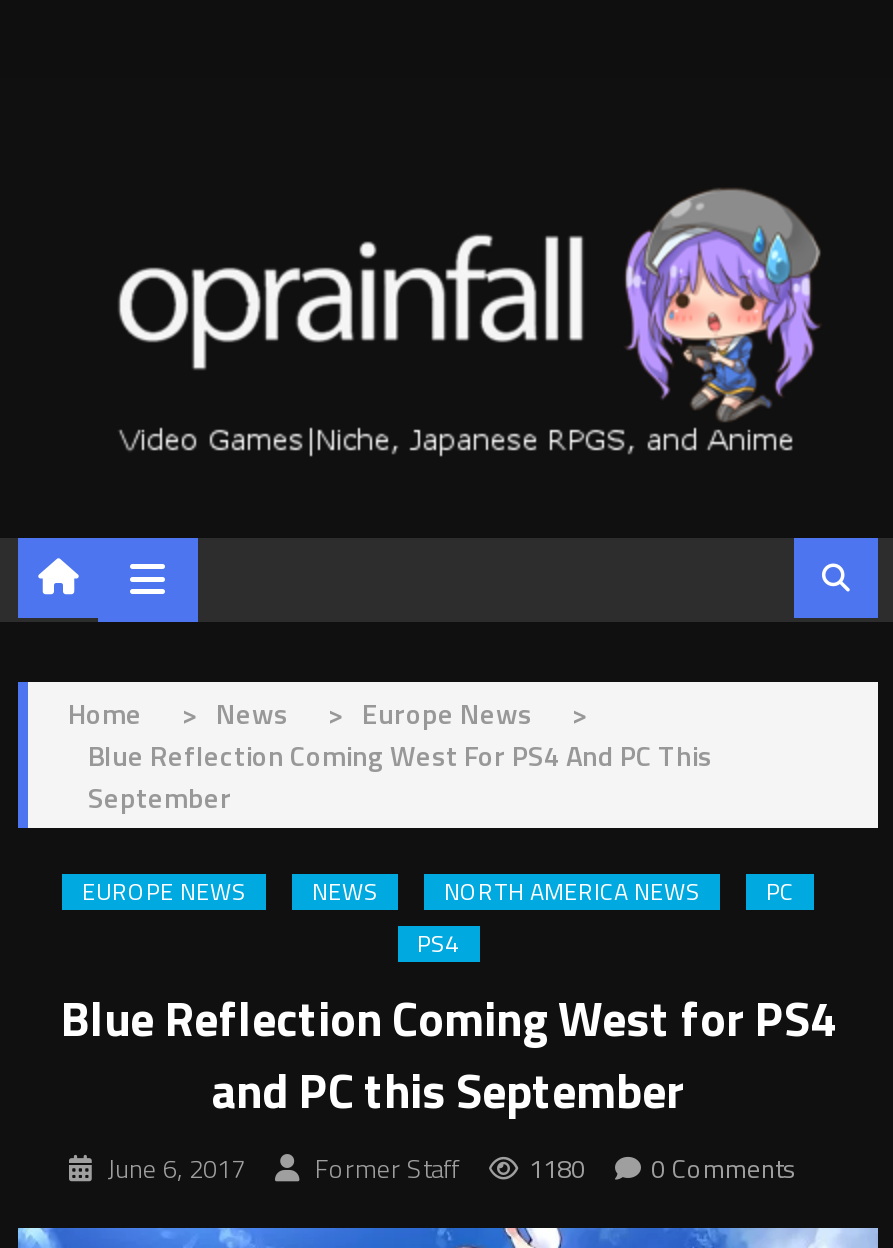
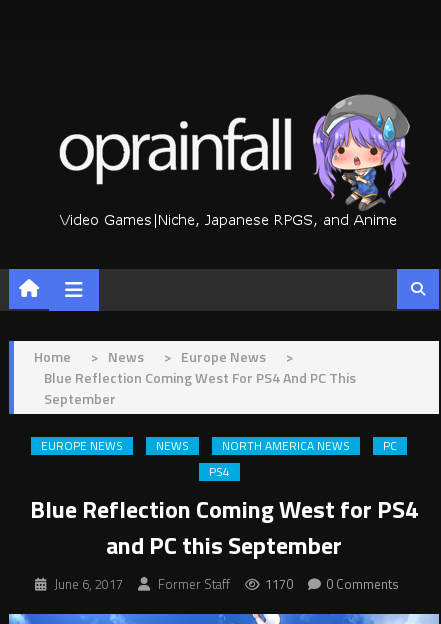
[107,1148,797,1188] June 6, 2017 Former Staff 1180 0 Comments -> [53,574,398,594] June 6, 2017 Former Staff 1170 0 Comments

